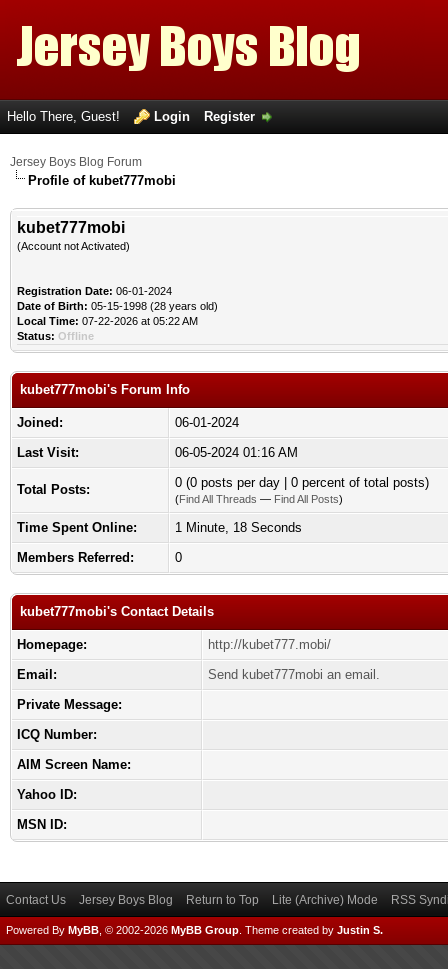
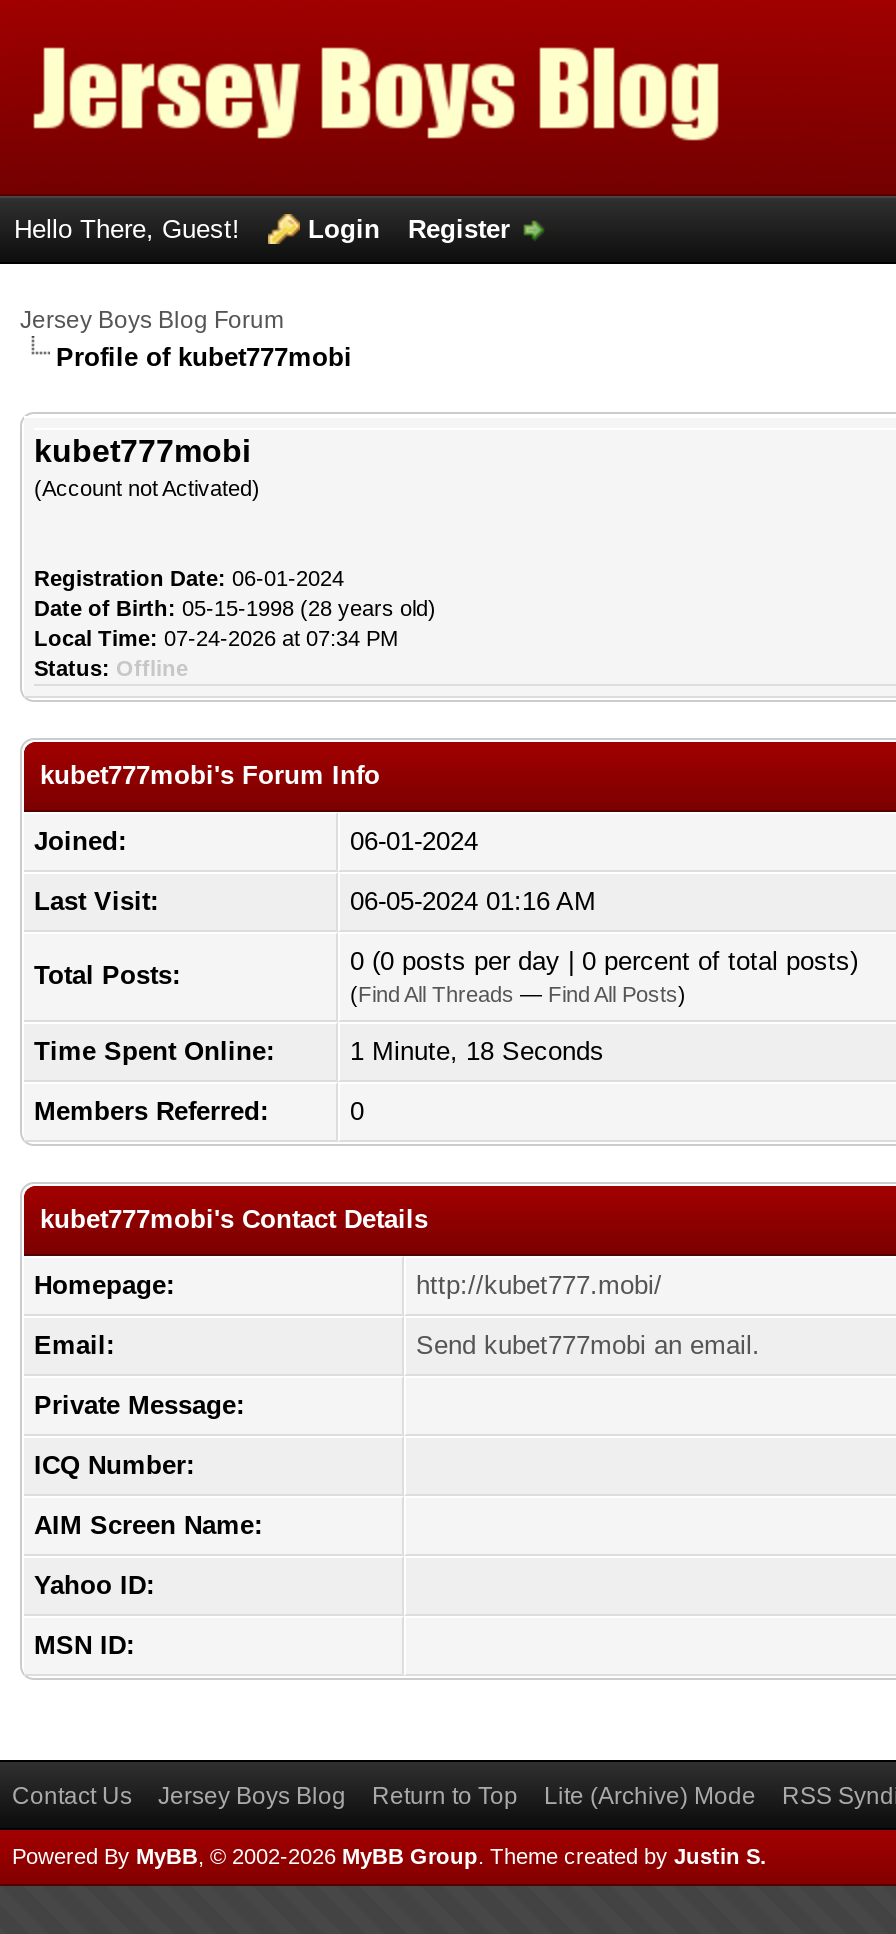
[17,315,198,327] Local Time: 07-22-2026 at 05:22 AM -> [34,626,398,650] Local Time: 07-24-2026 at 07:34 PM

